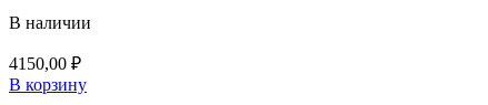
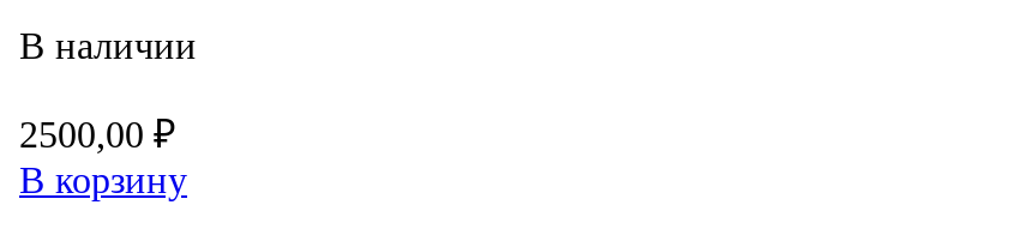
[9,55,81,73] 4150,00 ₽ -> [19,115,175,156] 2500,00 ₽

